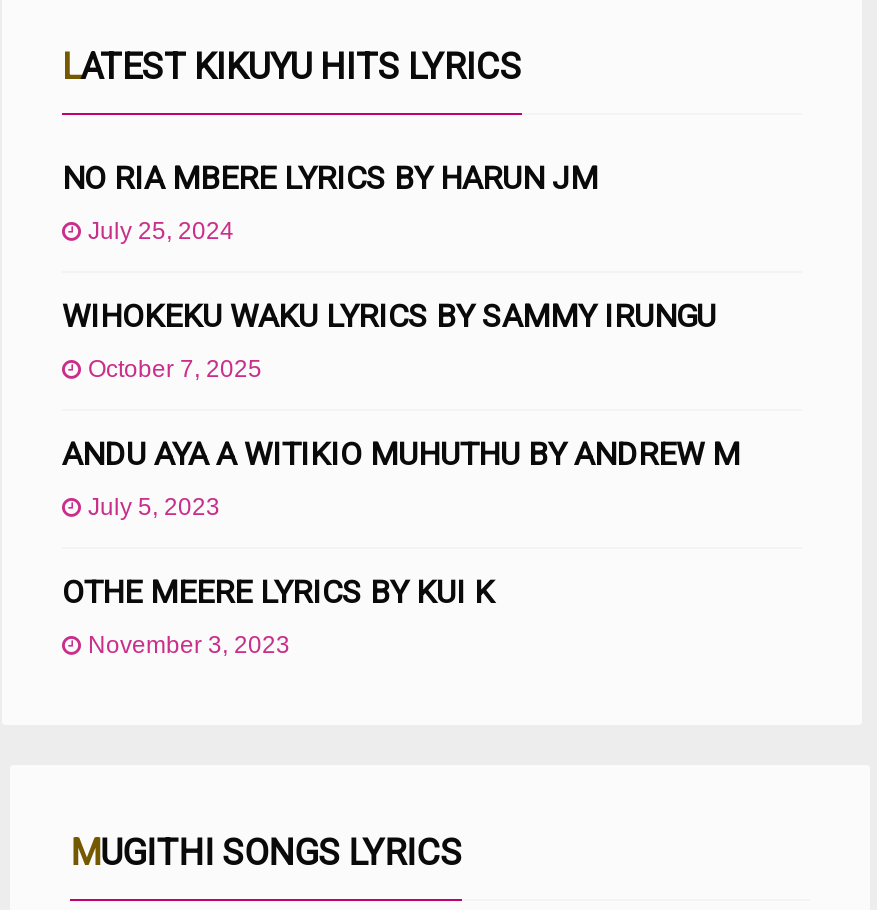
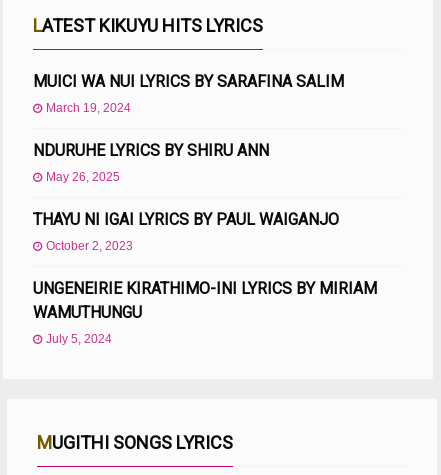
[62,160,598,198] NO RIA MBERE LYRICS BY HARUN JM -> [33,72,344,91] MUICI WA NUI LYRICS BY SARAFINA SALIM
[88,218,234,246] July 25, 2024 -> [46,101,131,115] March 19, 2024
[62,298,716,336] WIHOKEKU WAKU LYRICS BY SAMMY IRUNGU -> [33,141,269,160] NDURUHE LYRICS BY SHIRU ANN
[88,356,262,384] October 7, 2025 -> [46,170,120,184] May 26, 2025
[62,436,740,474] ANDU AYA A WITIKIO MUHUTHU BY ANDREW M -> [33,210,339,229] THAYU NI IGAI LYRICS BY PAUL WAIGANJO
[88,494,220,522] July 5, 2023 -> [46,239,133,253] October 2, 2023
[62,574,494,612] OTHE MEERE LYRICS BY KUI K -> [33,279,377,322] UNGENEIRIE KIRATHIMO-INI LYRICS BY MIRIAM | WAMUTHUNGU
[88,632,290,660] November 3, 2023 -> [46,332,112,346] July 5, 2024

